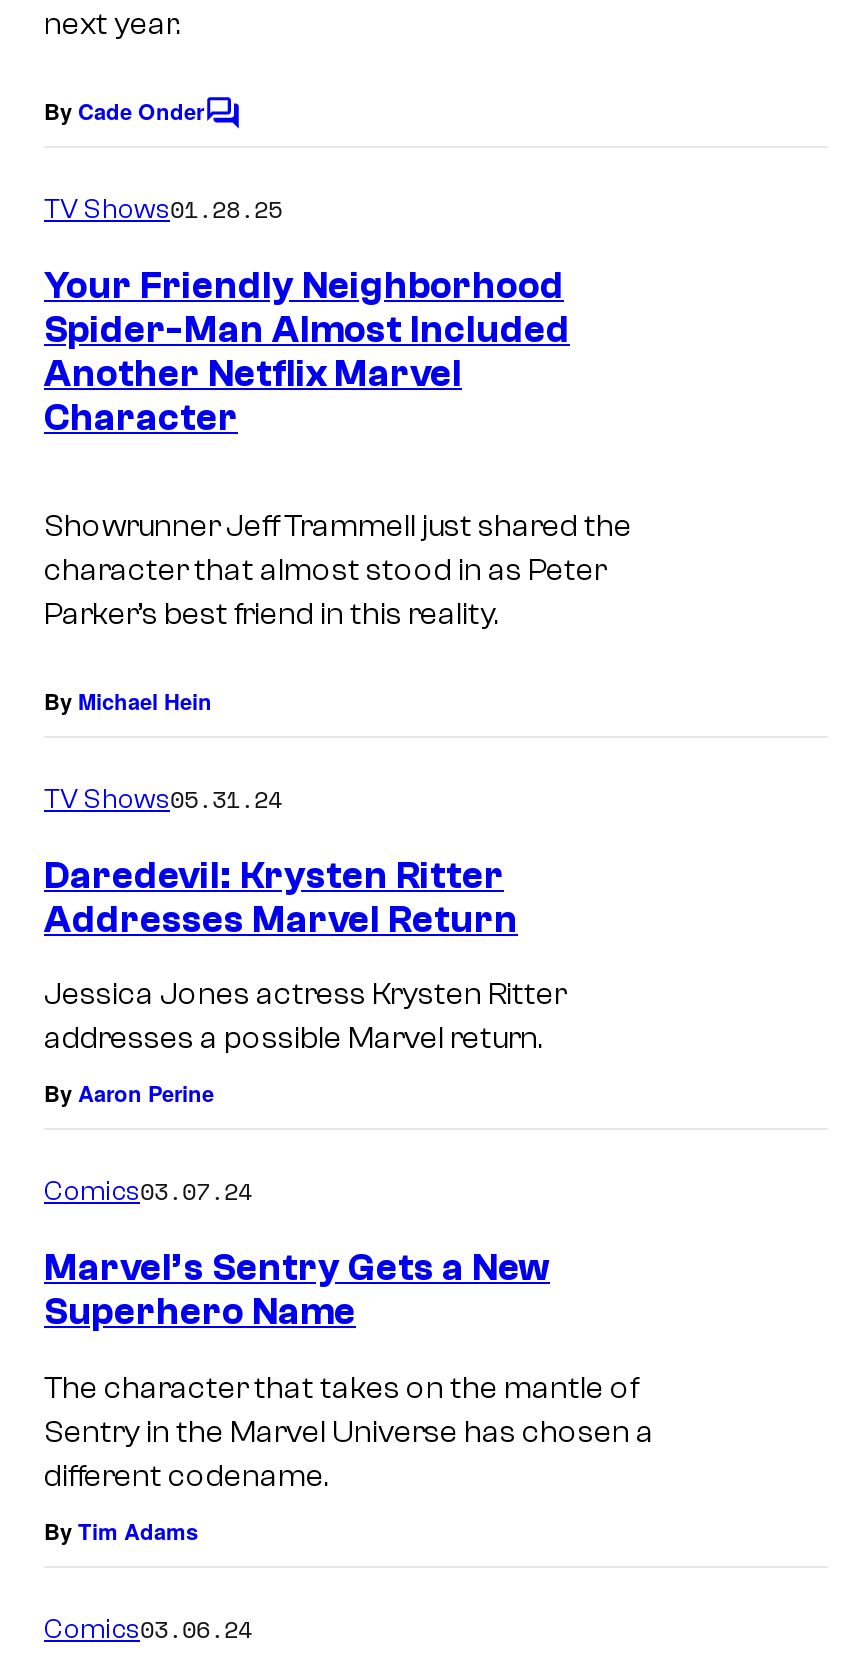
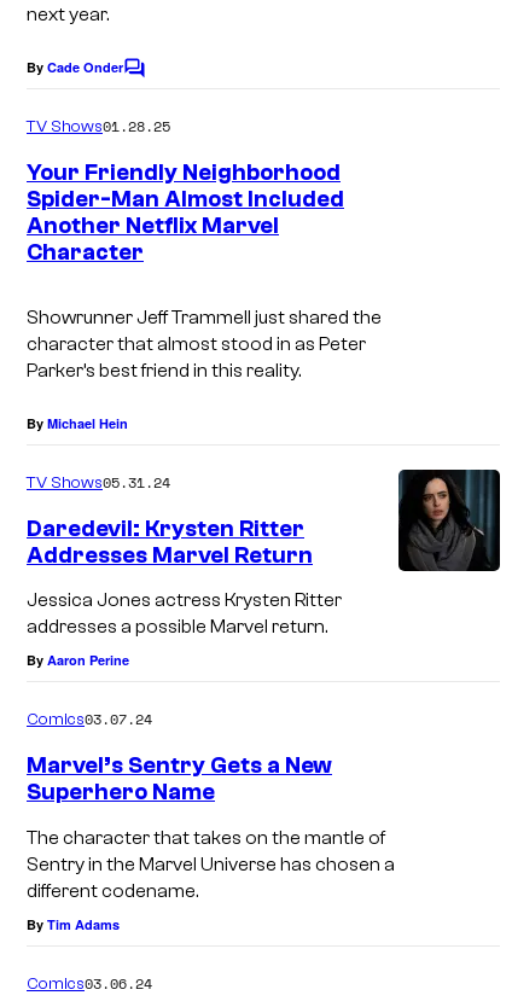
none -> [397,468,501,572] [image]

